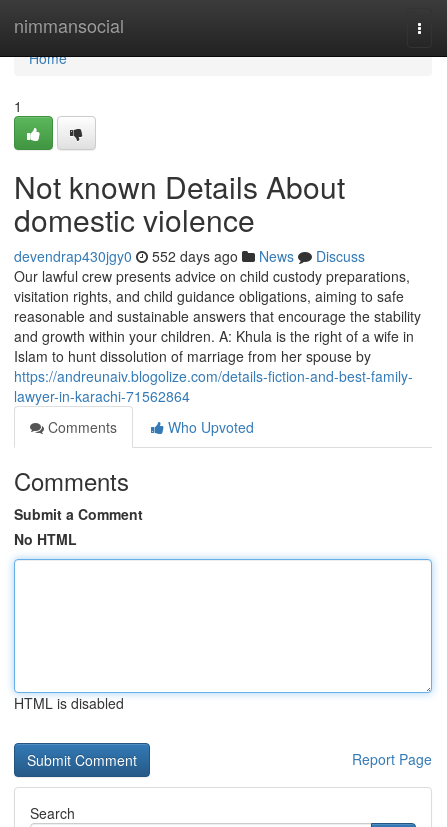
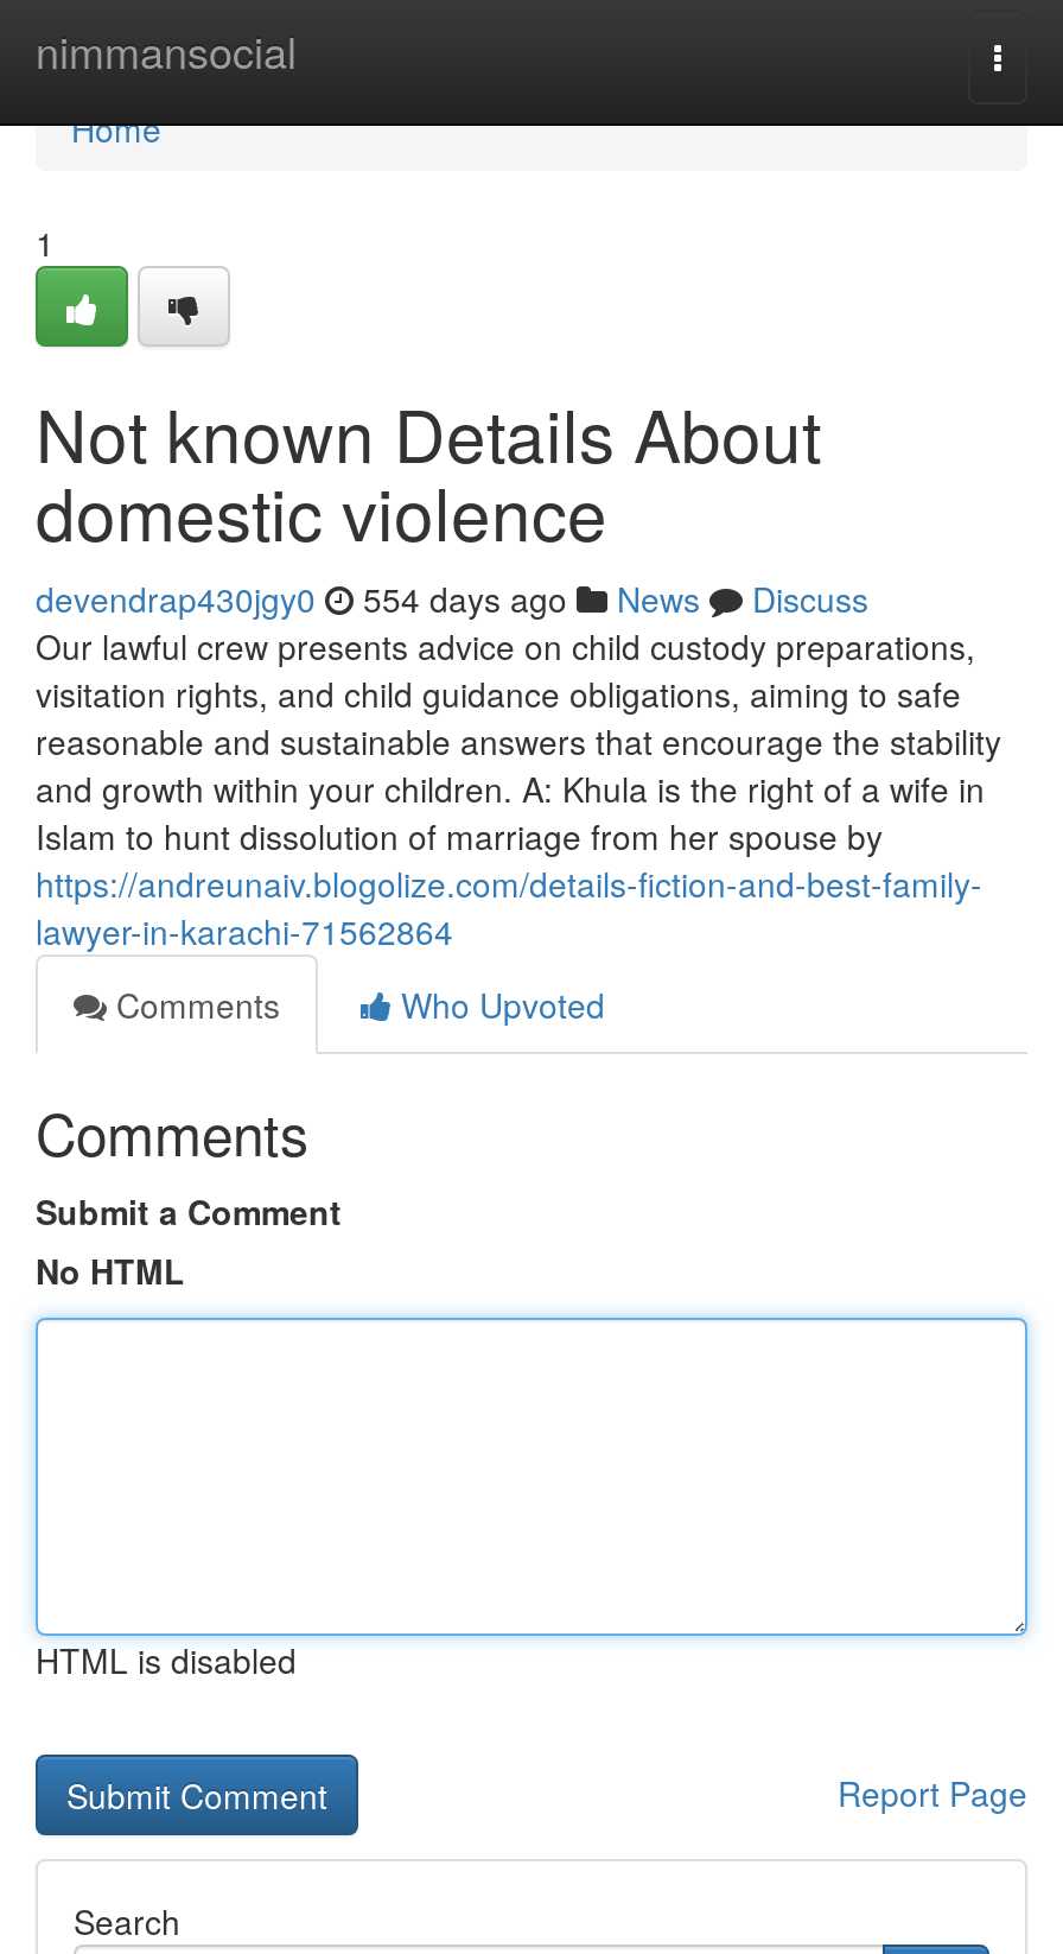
[14,246,365,266] devendrap430jgy0 552 days ago News Discuss -> [36,575,868,622] devendrap430jgy0 554 days ago News Discuss

